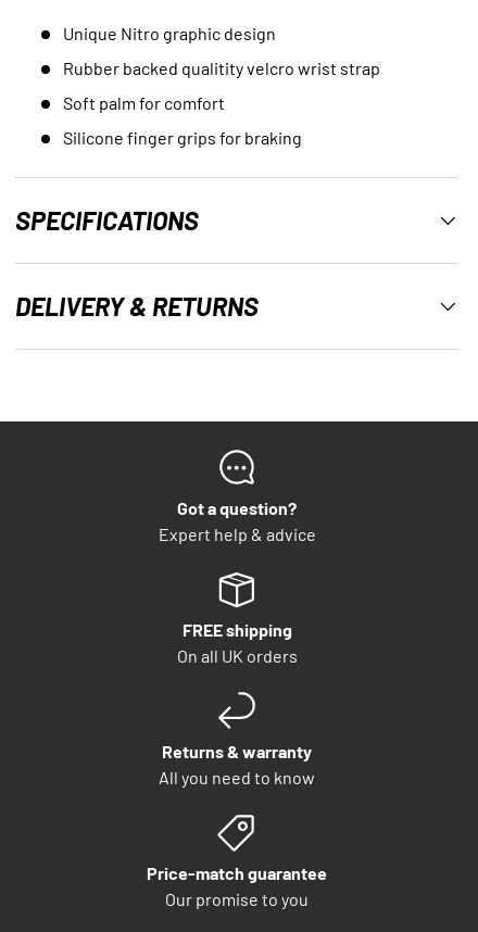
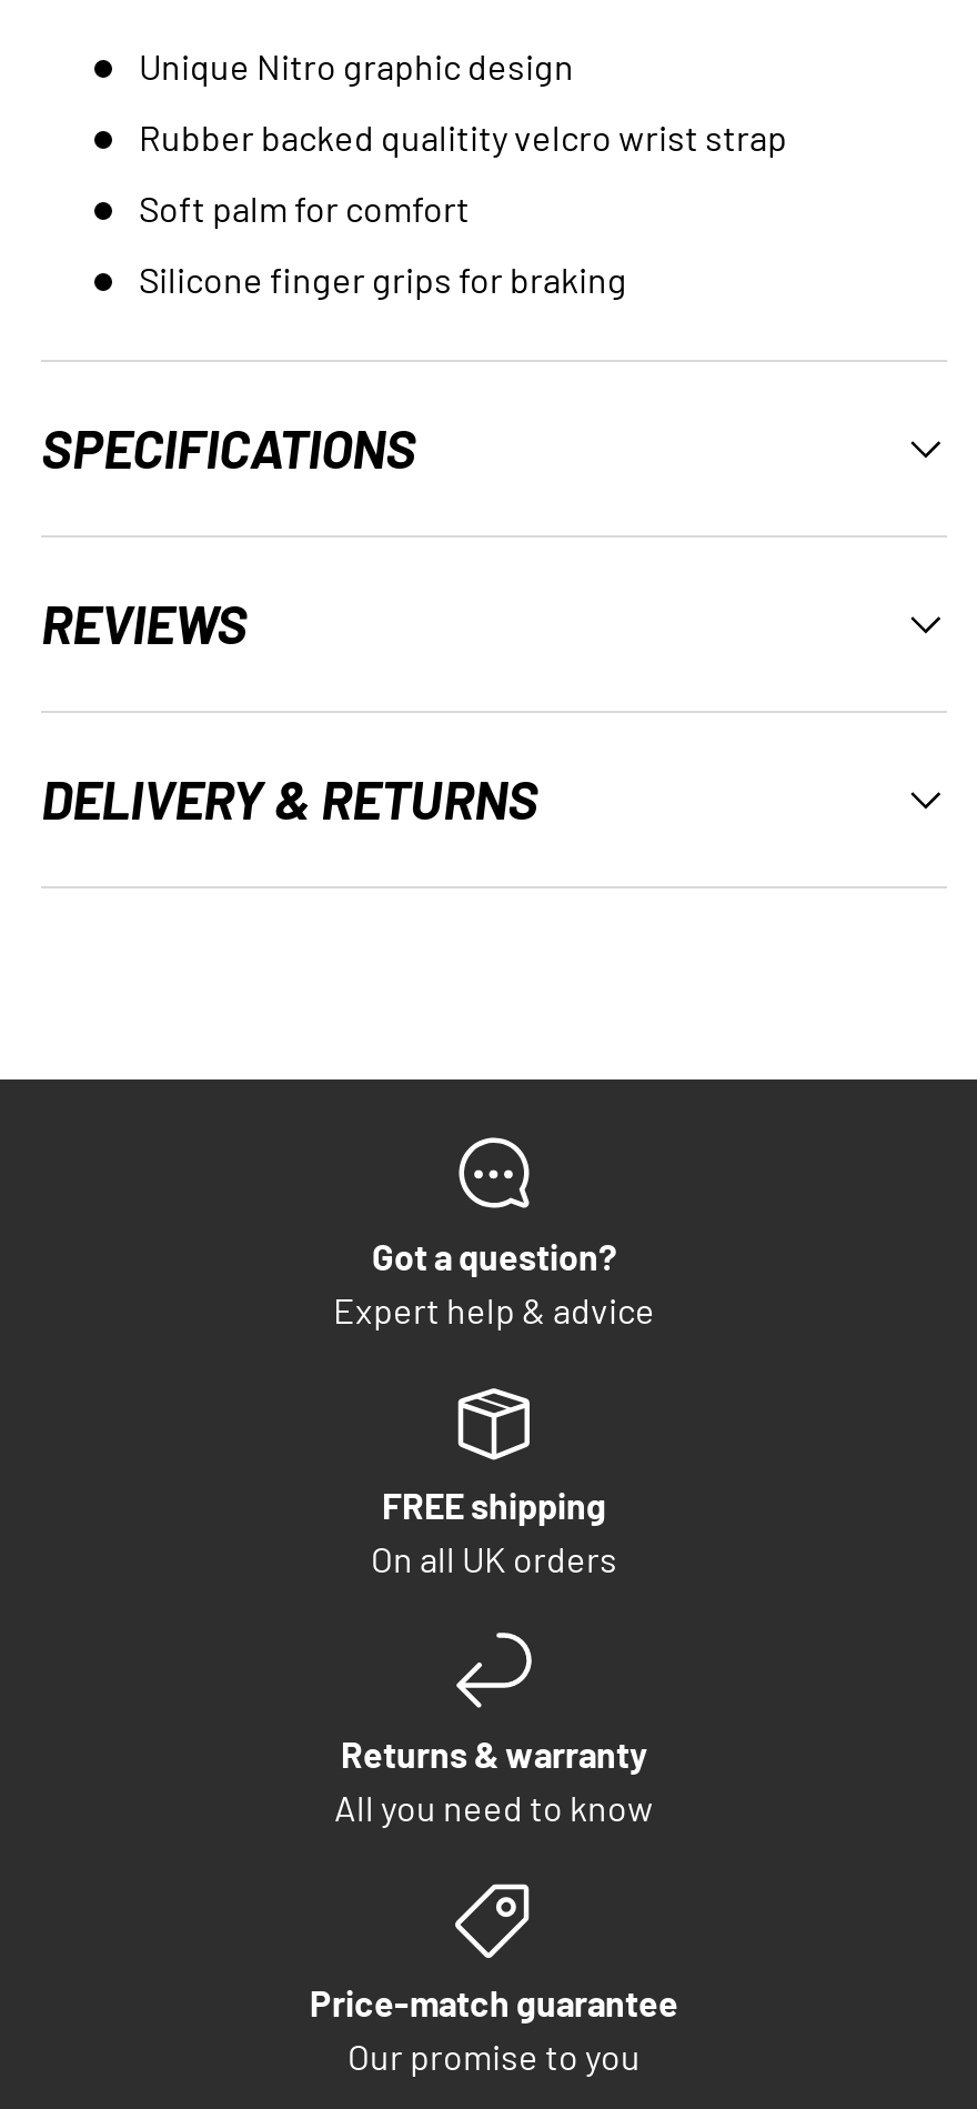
none -> [41,591,248,656] REVIEWS

